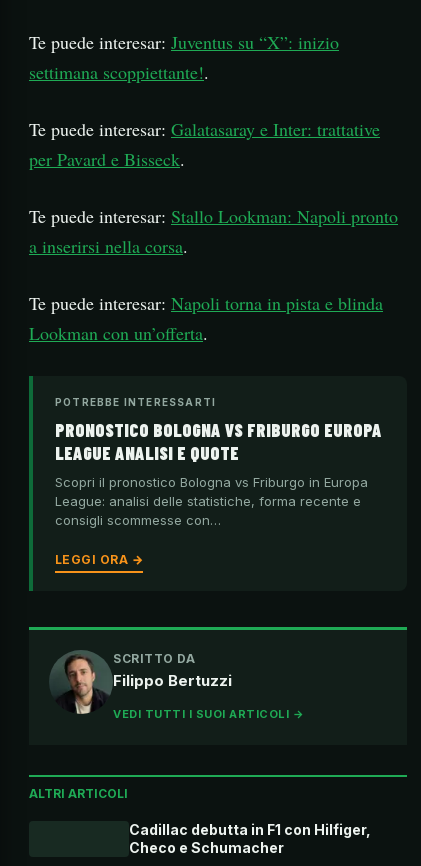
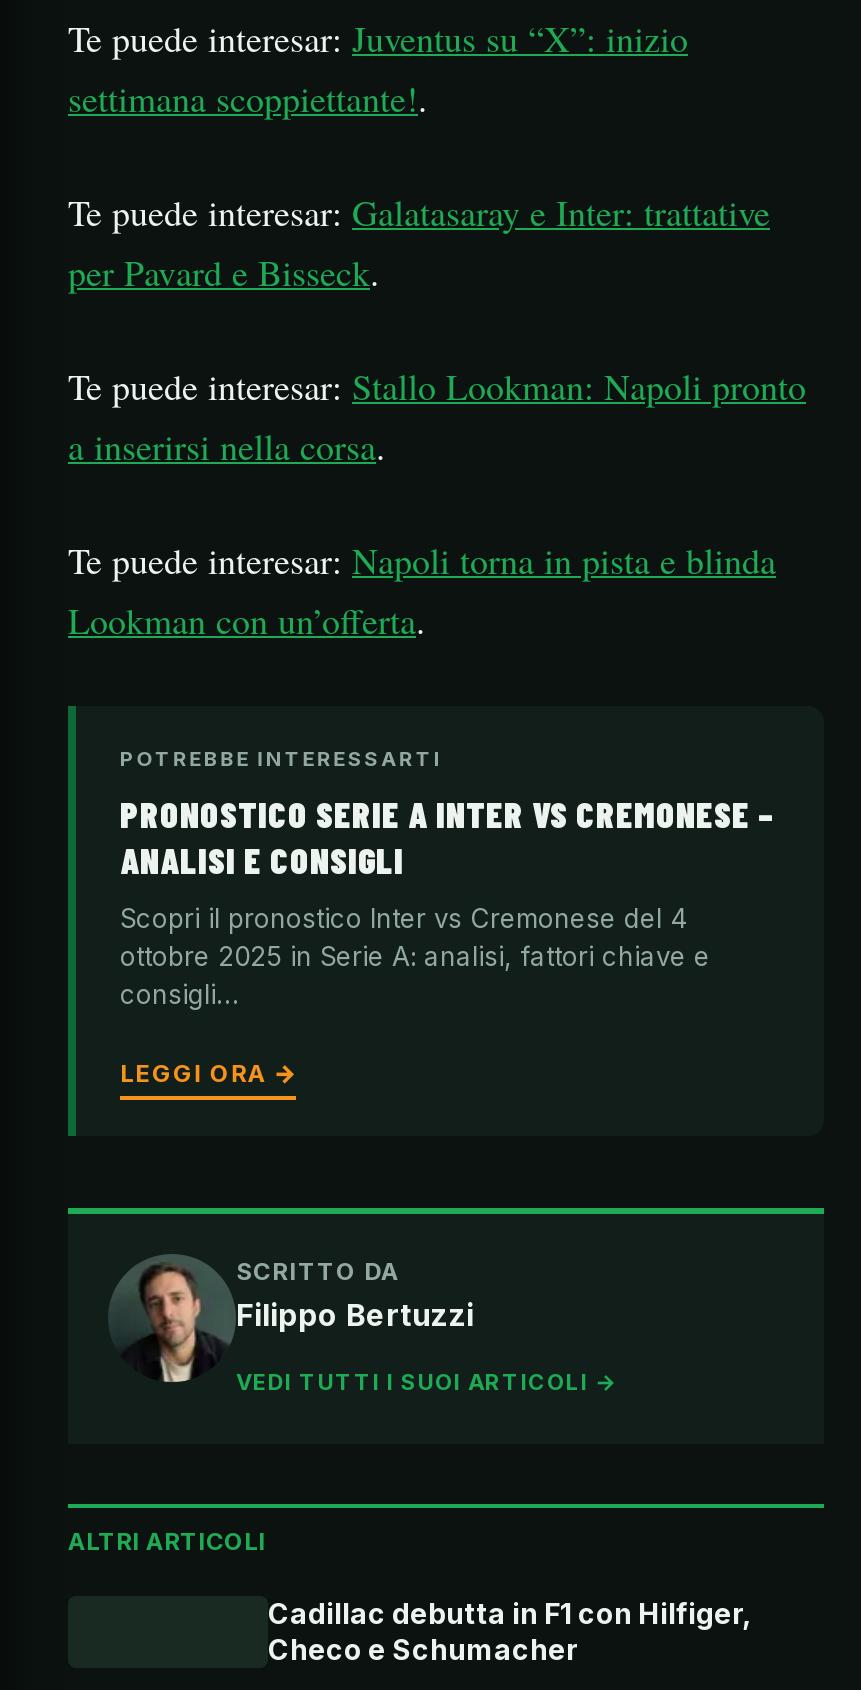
[55,419,382,464] PRONOSTICO BOLOGNA VS FRIBURGO EUROPA | LEAGUE ANALISI E QUOTE -> [120,793,774,883] PRONOSTICO SERIE A INTER VS CREMONESE – | ANALISI E CONSIGLI
[55,474,368,528] Scopri il pronostico Bologna vs Friburgo in Europa | League: analisi delle statistiche, forma recente e | consigli scommesse con… -> [120,903,710,1011] Scopri il pronostico Inter vs Cremonese del 4 | ottobre 2025 in Serie A: analisi, fattori chiave e | consigli…

